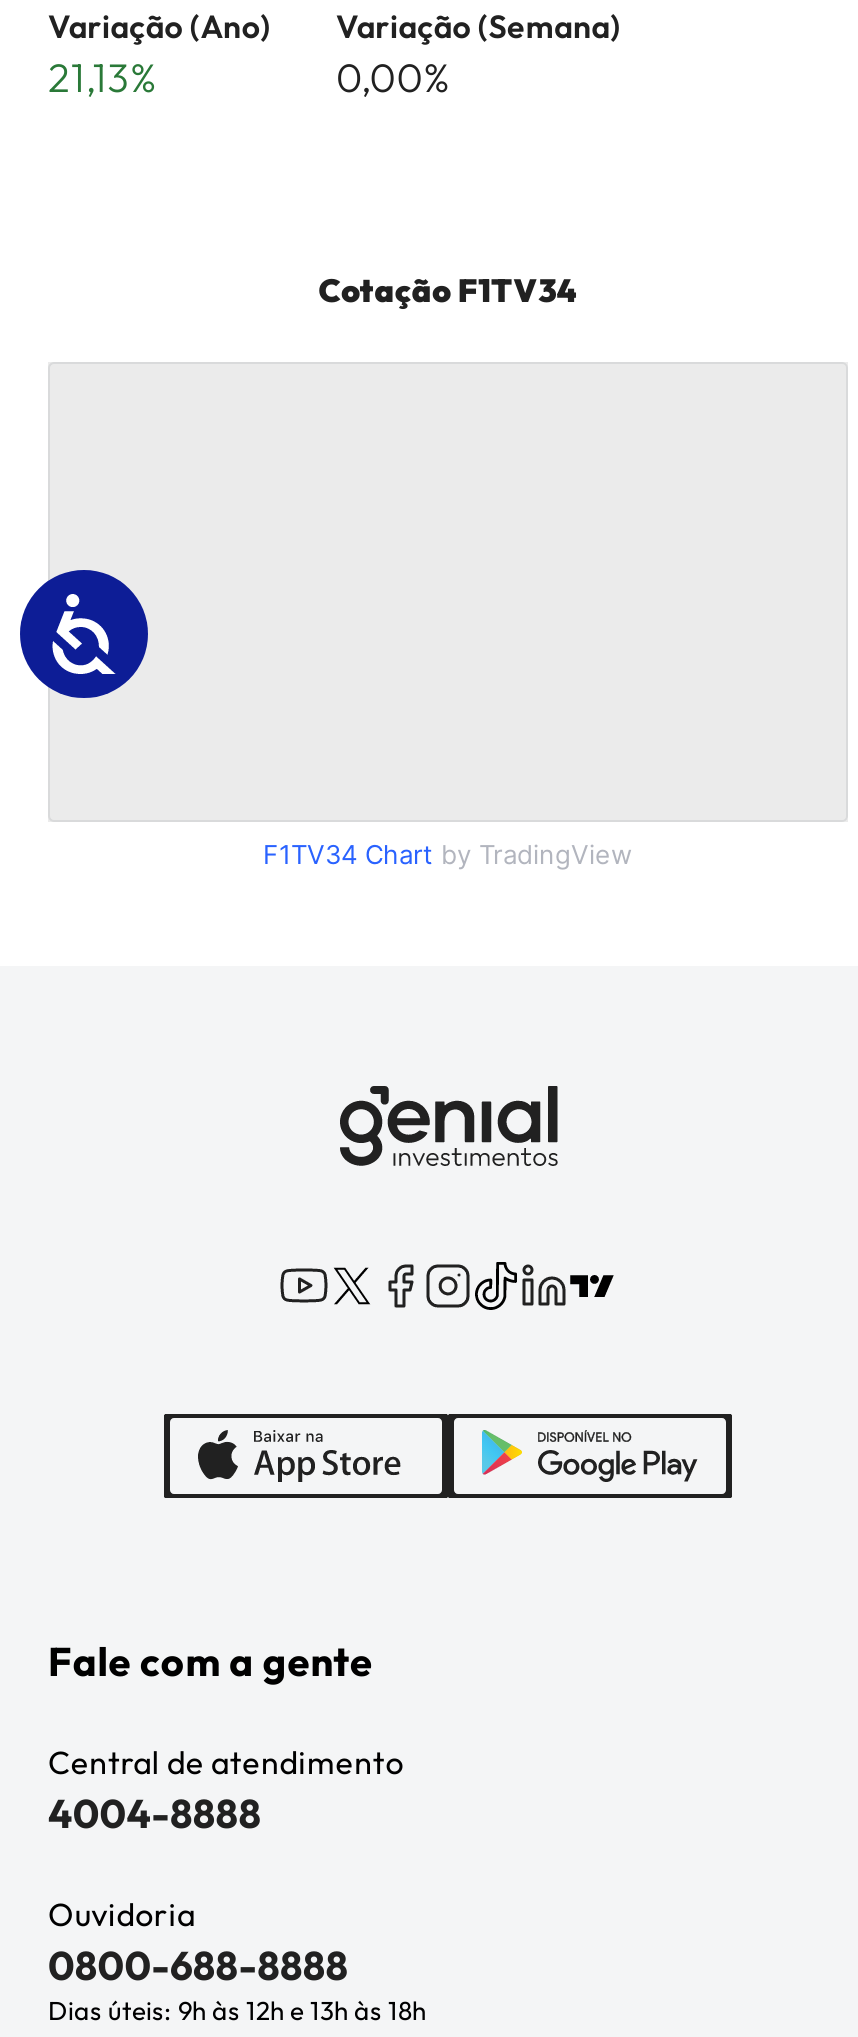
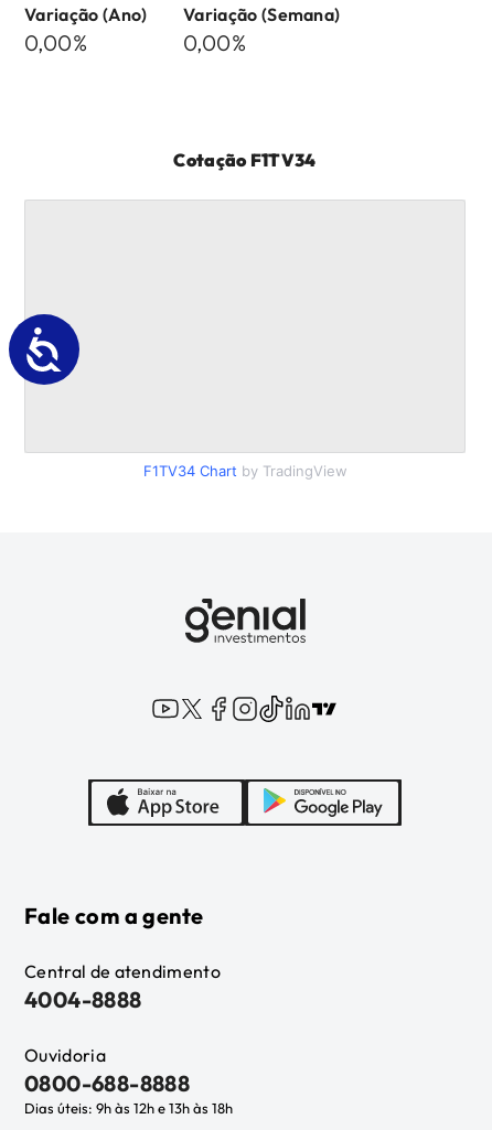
[48,52,157,102] 21,13% -> [24,29,87,56] 0,00%

